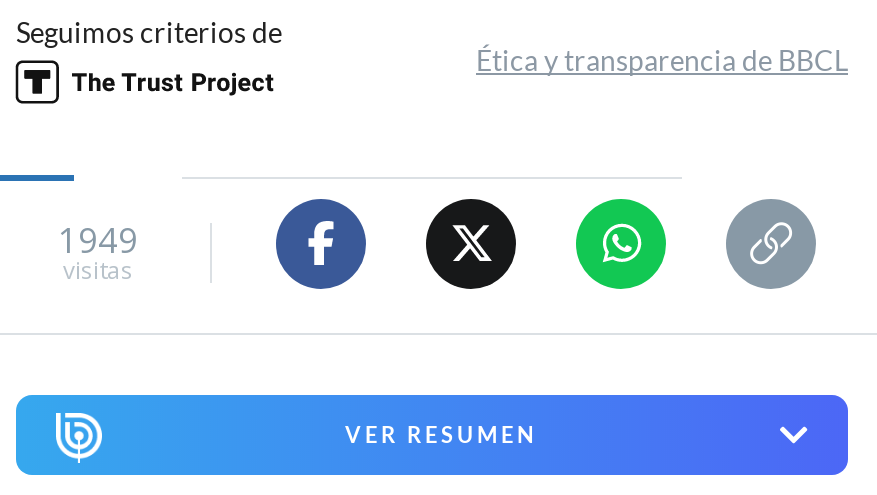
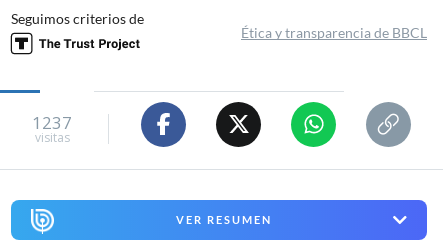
[58,217,138,263] 1949 -> [32,111,72,134] 1237

